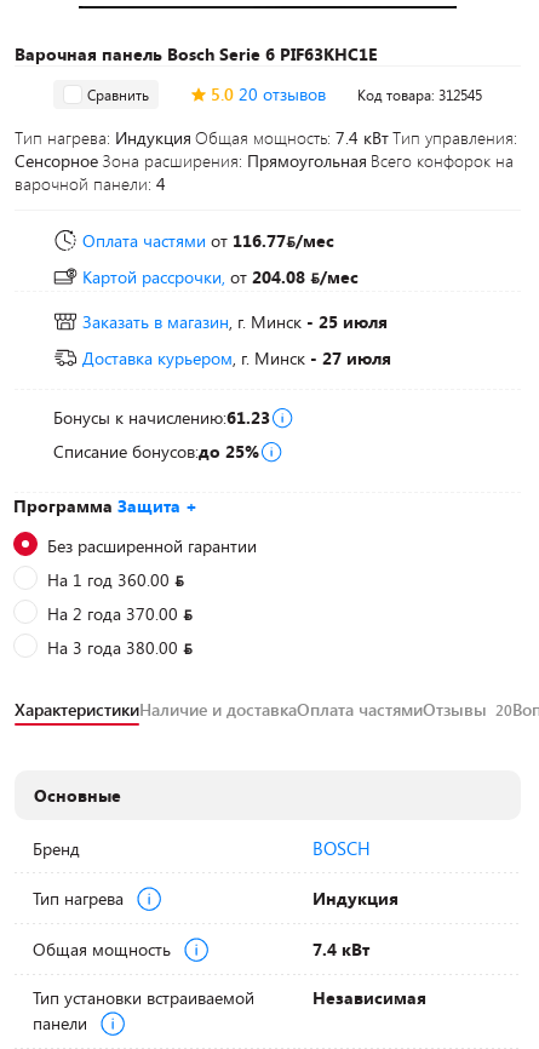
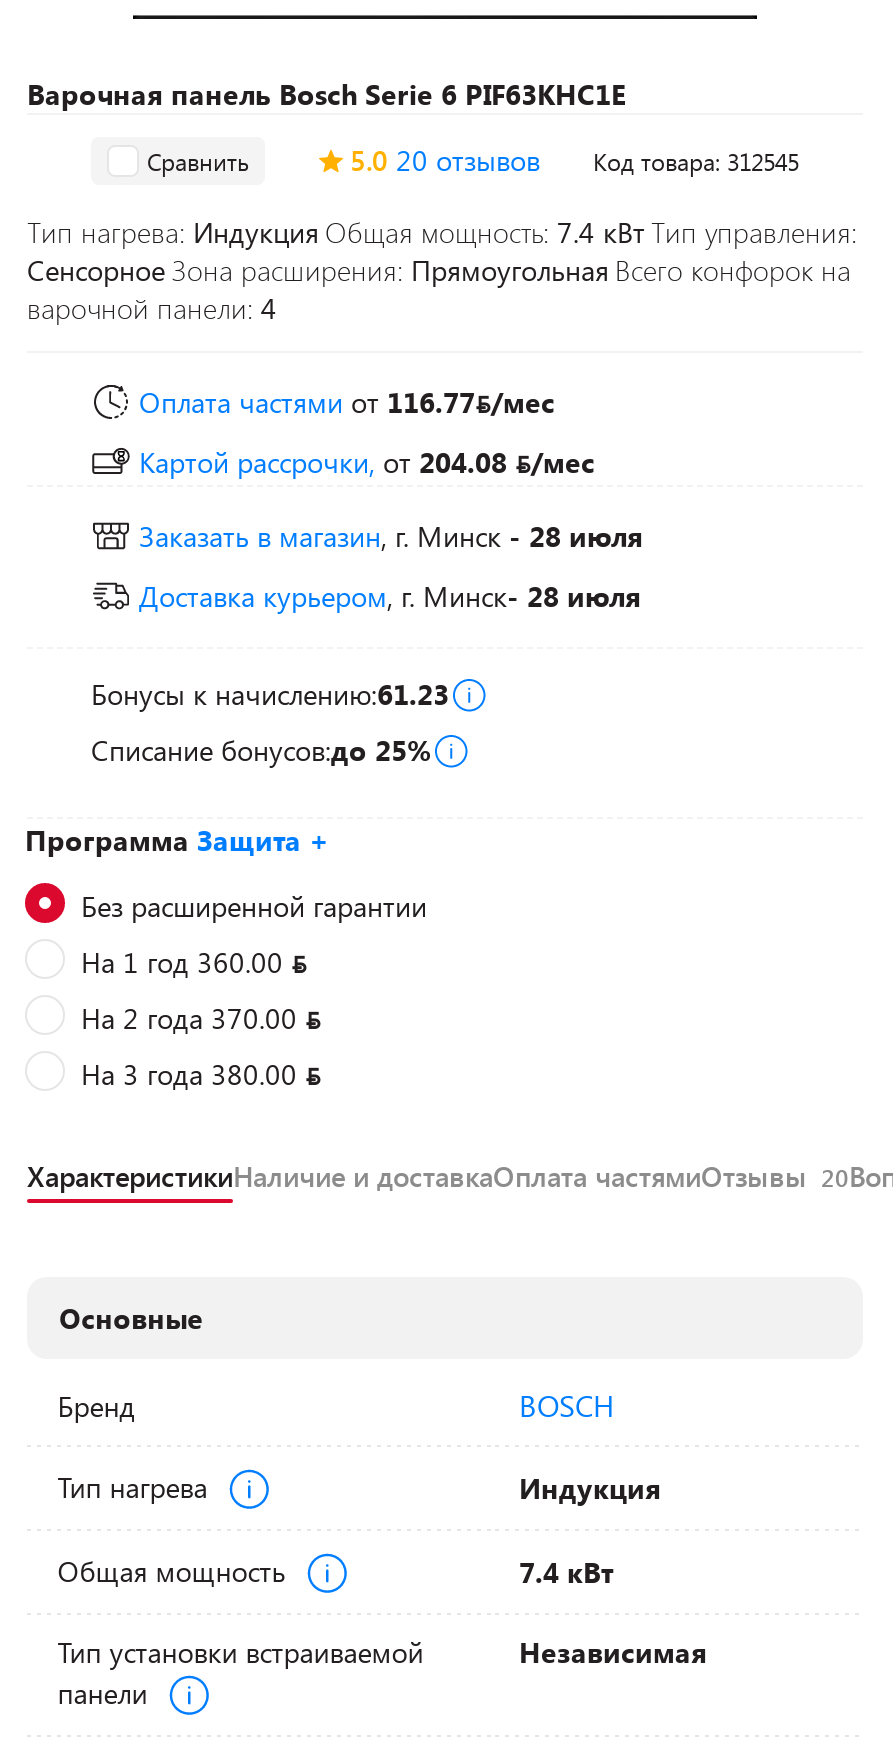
[82,310,388,333] Заказать в магазин, г. Минск - 25 июля -> [139,517,643,555] Заказать в магазин, г. Минск - 28 июля
[82,346,391,369] Доставка курьером, г. Минск- 27 июля -> [139,577,641,615] Доставка курьером, г. Минск- 28 июля

